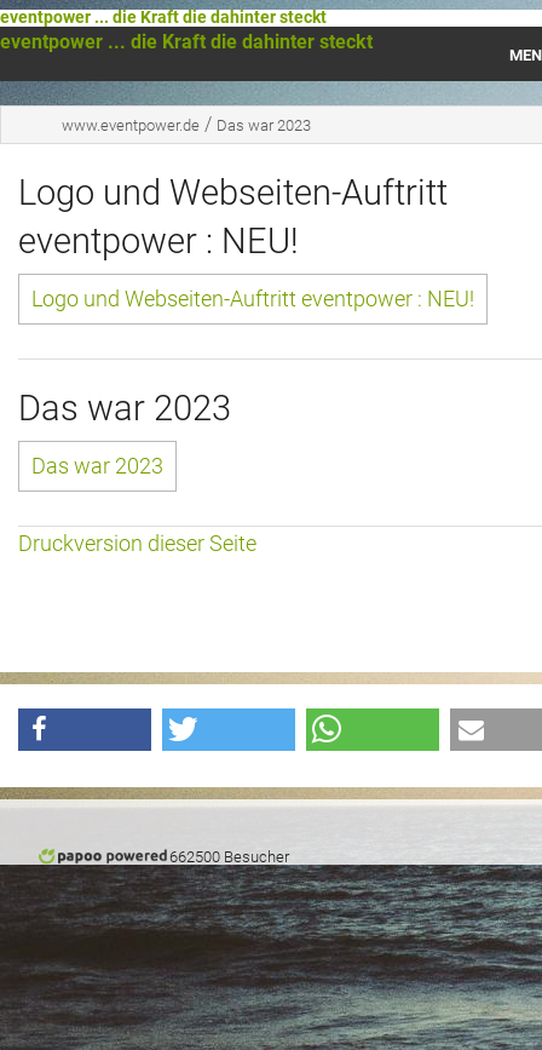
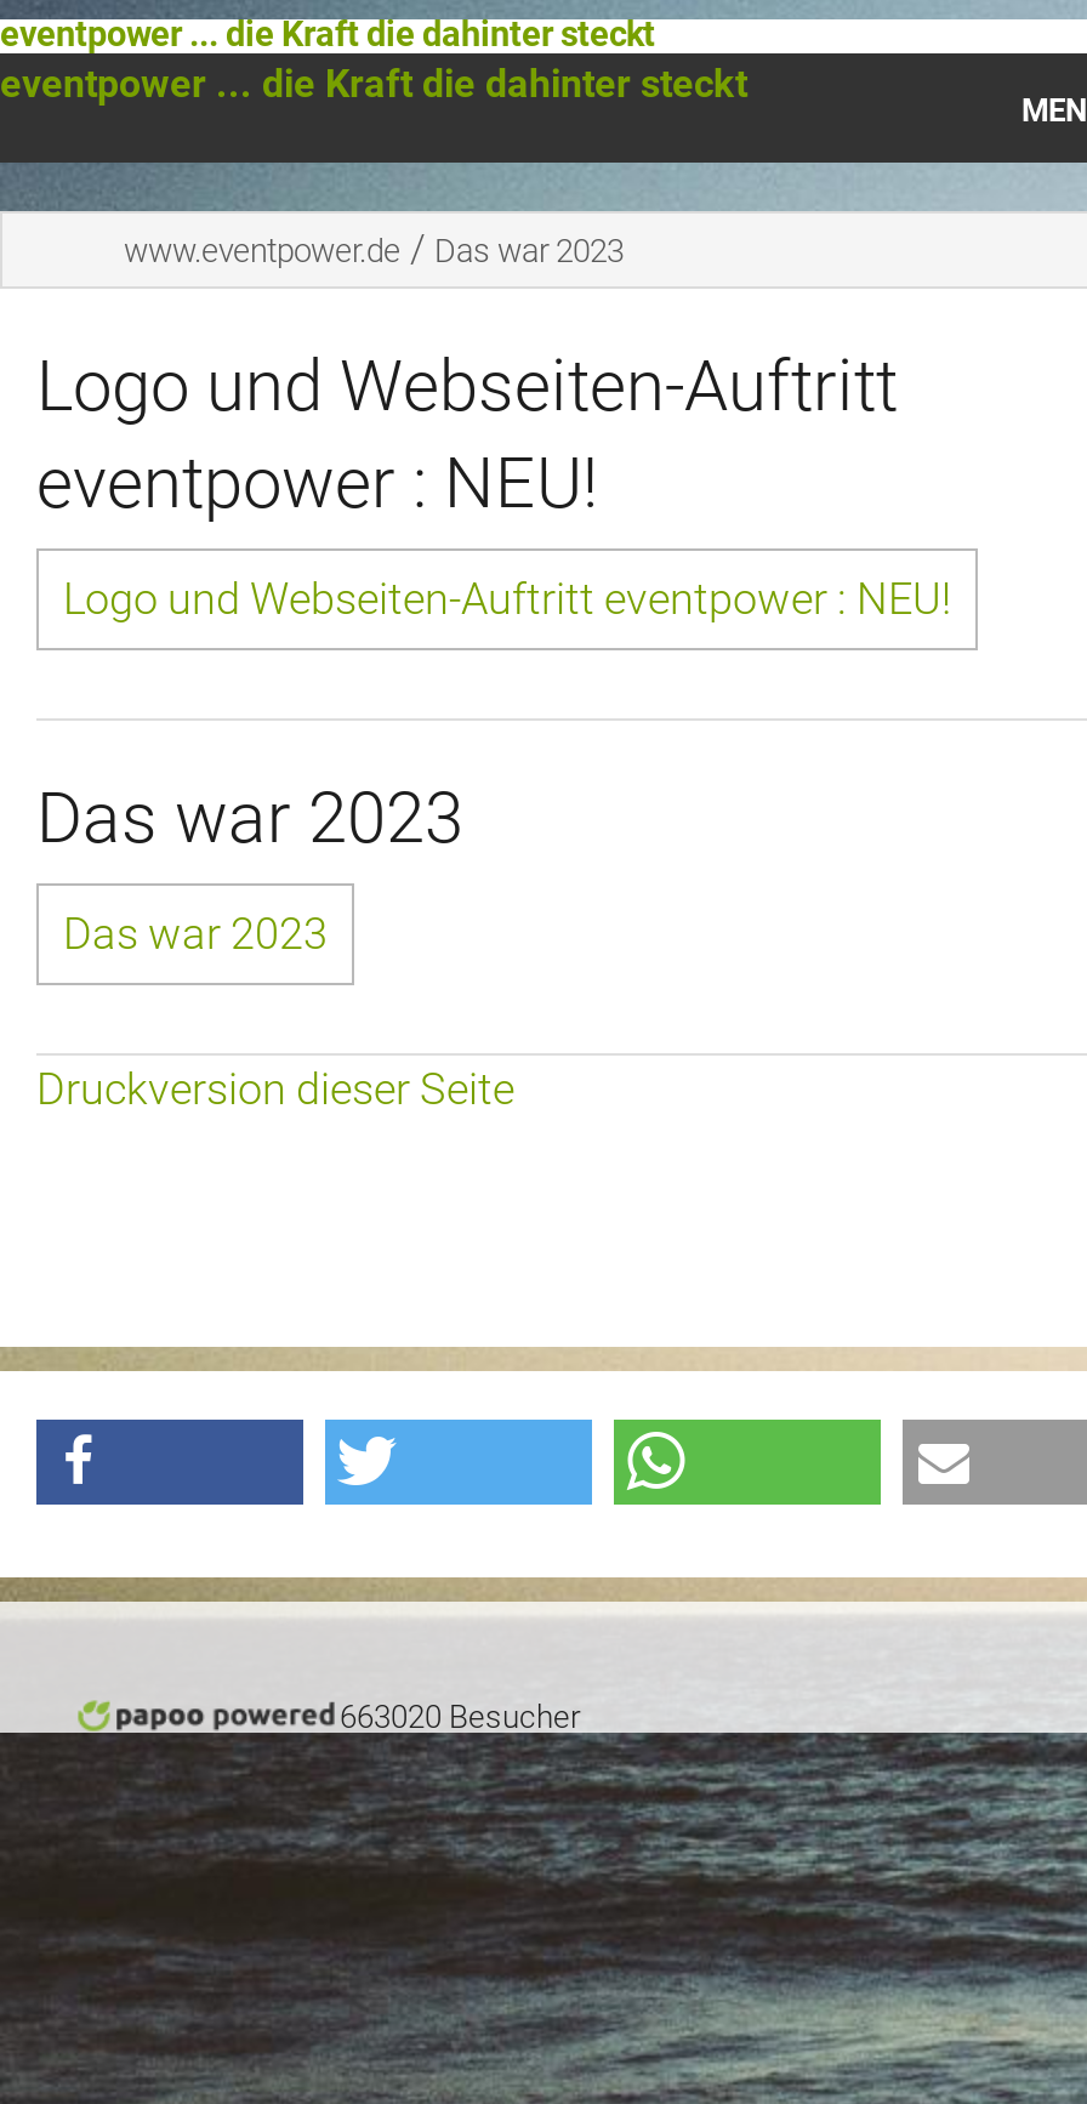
[169,848,289,866] 662500 Besucher -> [340,1699,580,1735] 663020 Besucher

